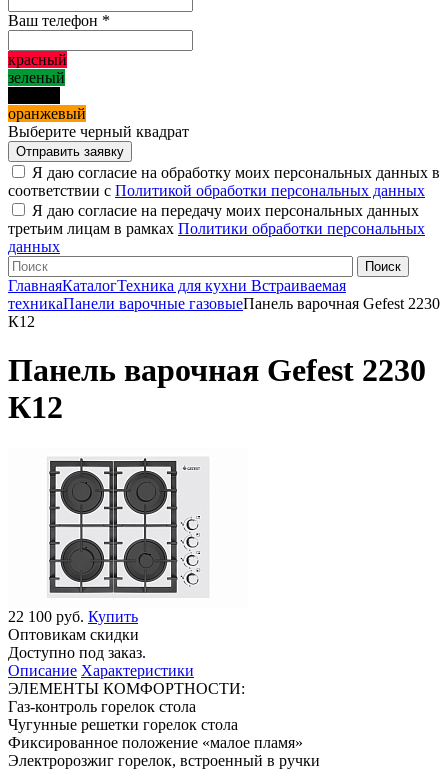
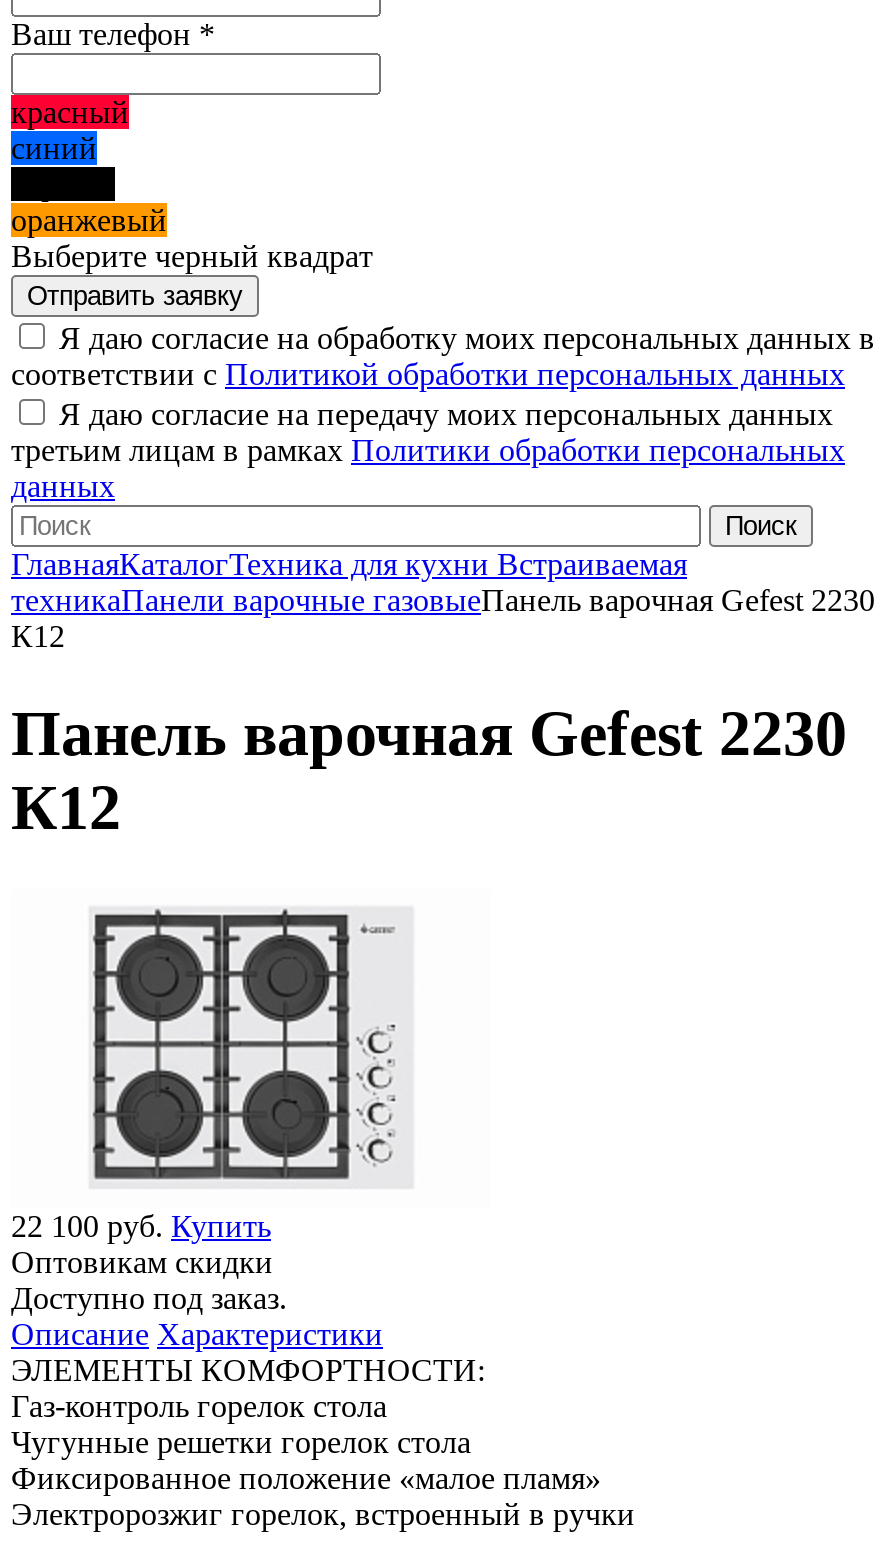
[8,69,65,86] зеленый -> [11,131,97,165] синий

